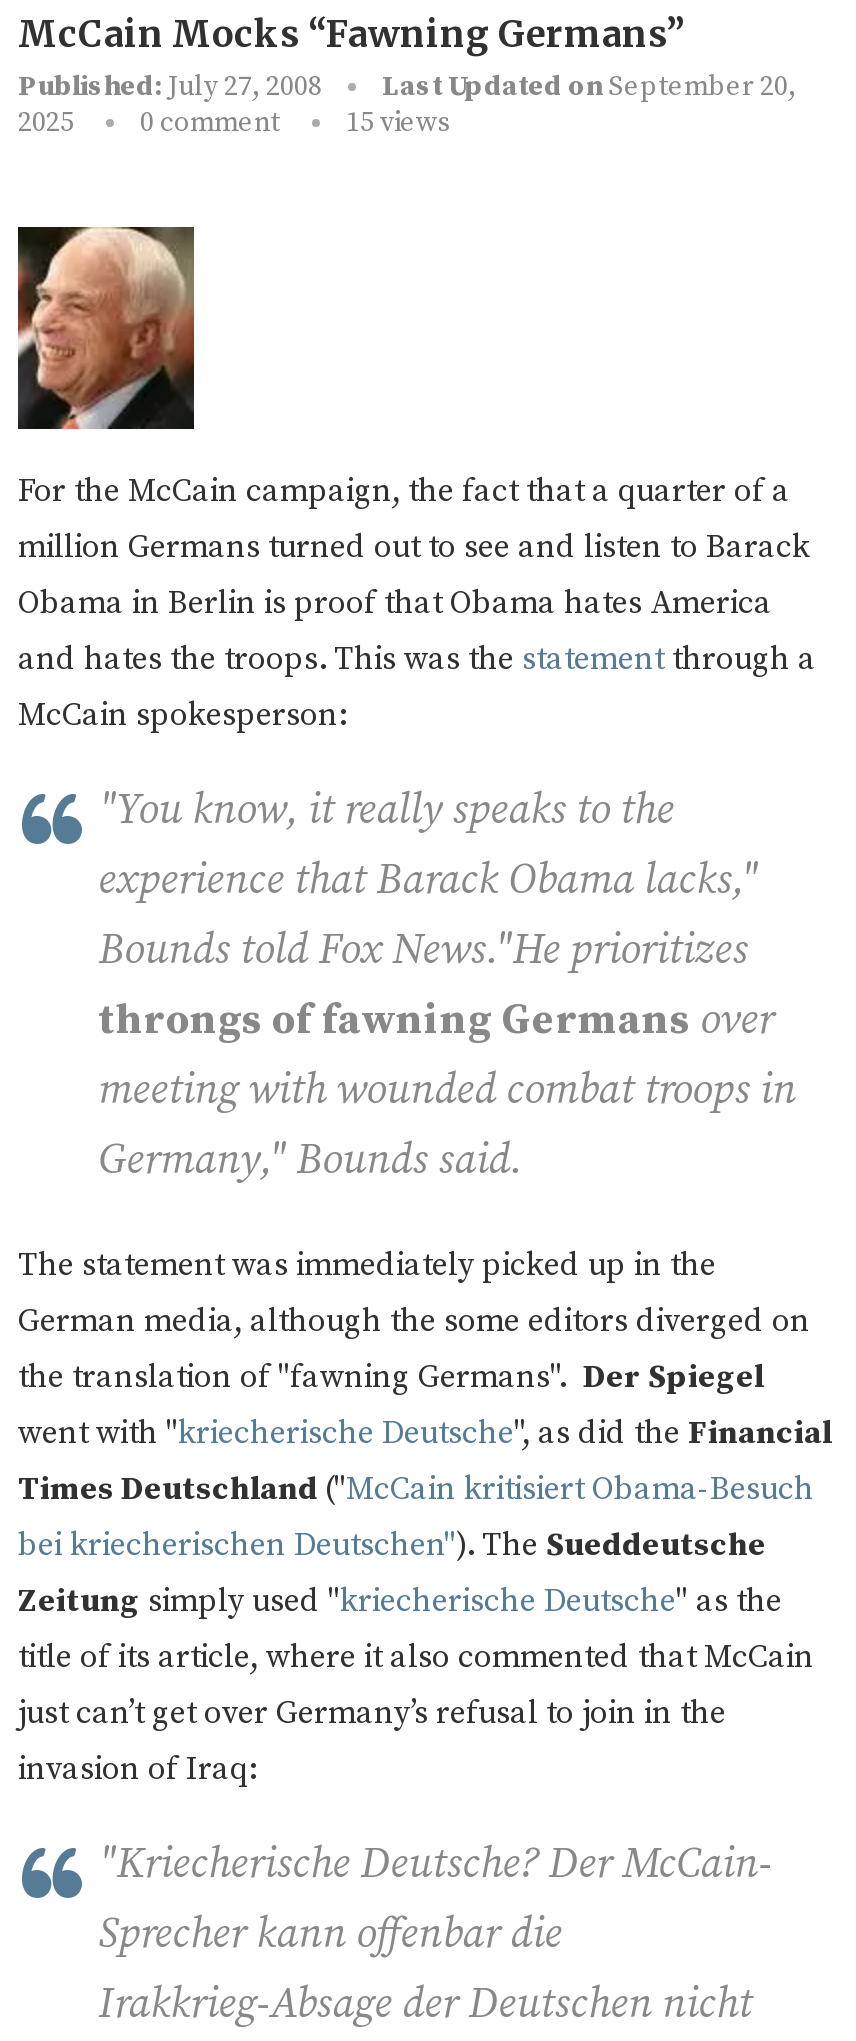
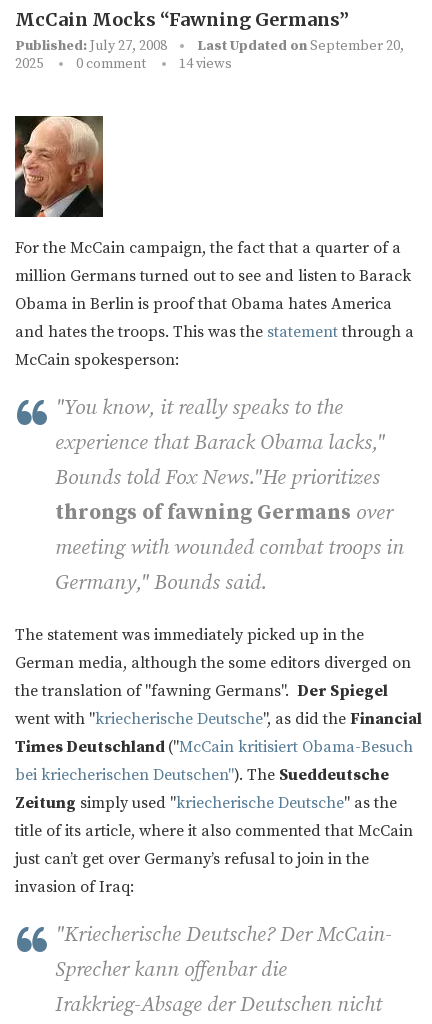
[18,105,452,141] 2025 0 comment 15 views -> [15,55,232,73] 2025 0 comment 14 views

